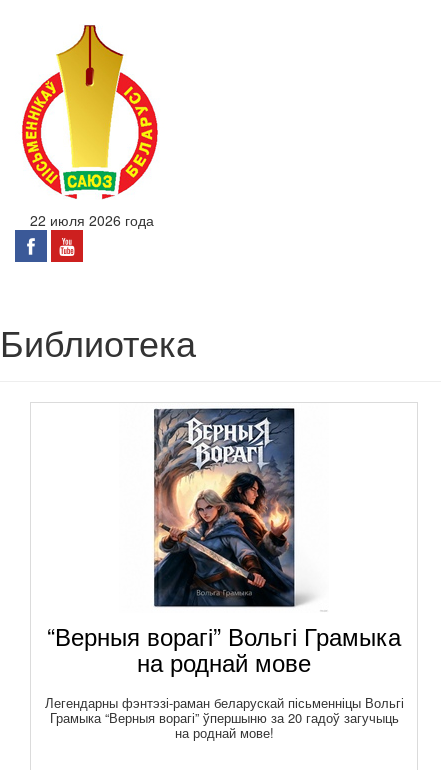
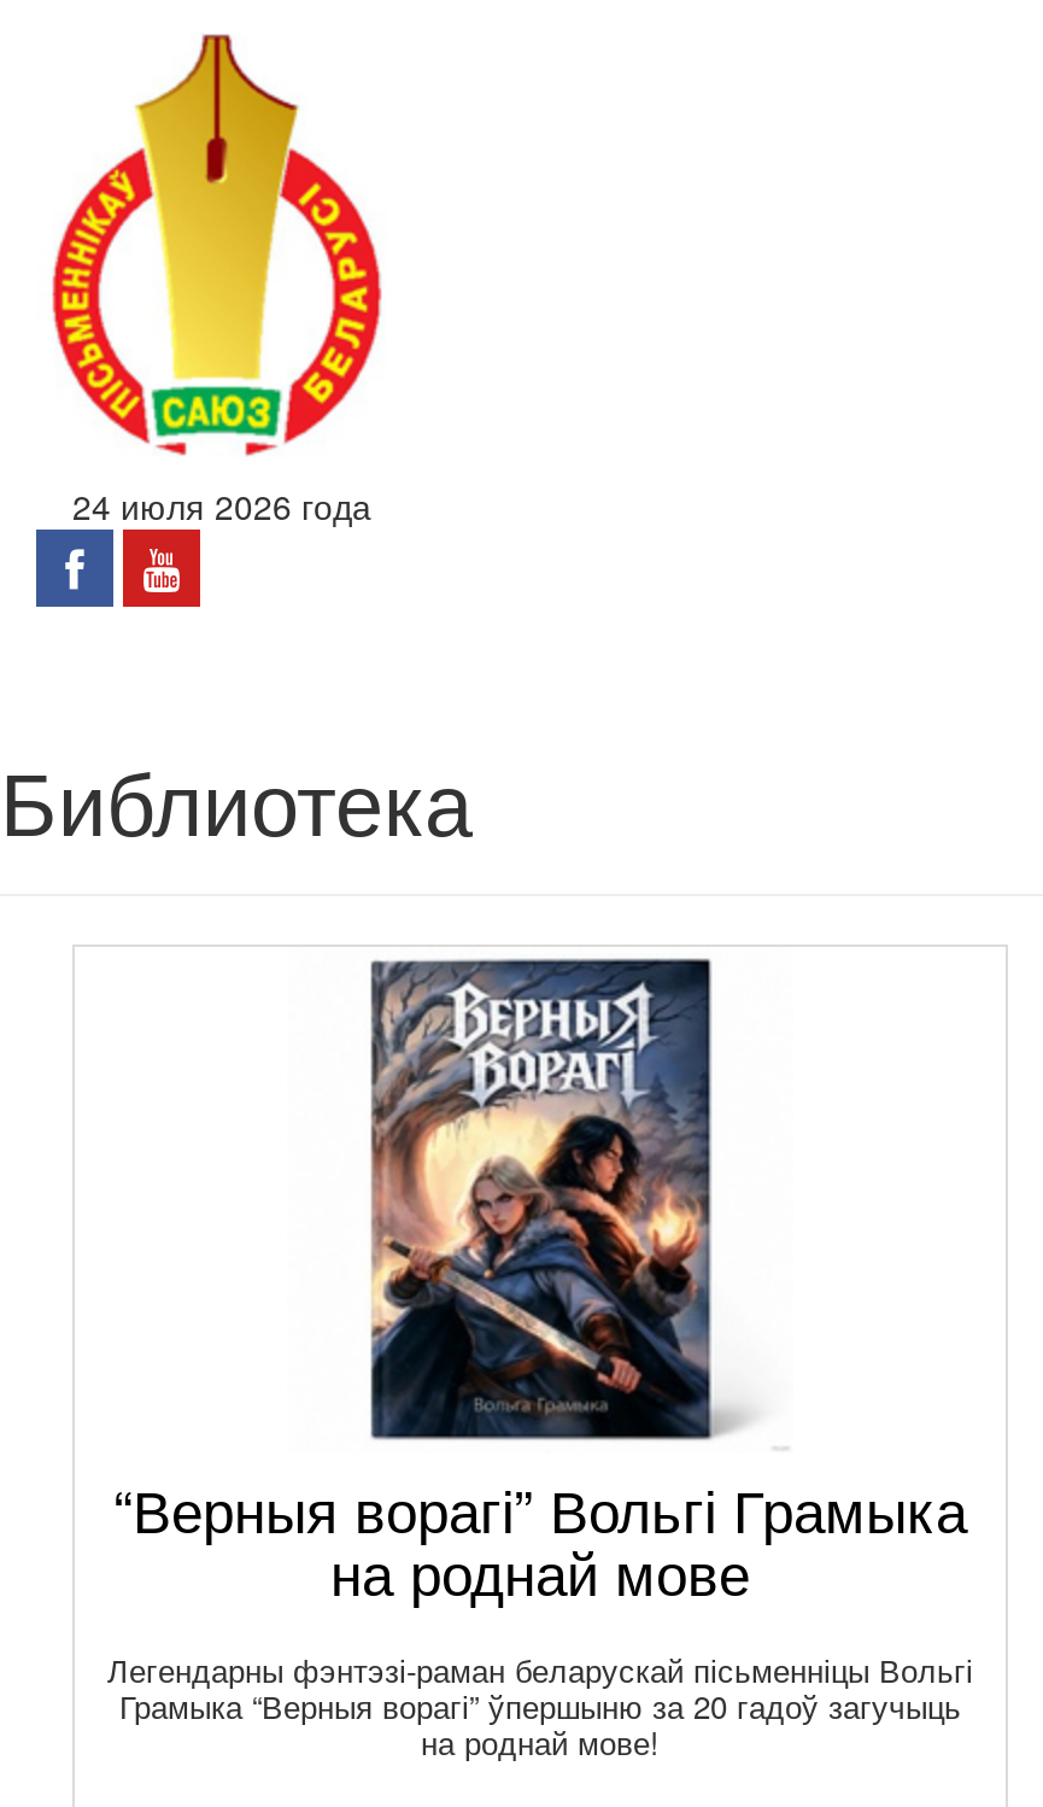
[30,210,154,230] 22 июля 2026 года -> [72,481,371,530] 24 июля 2026 года

